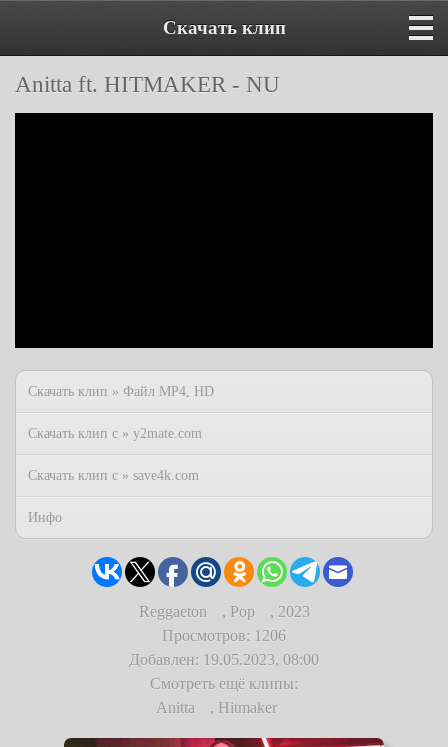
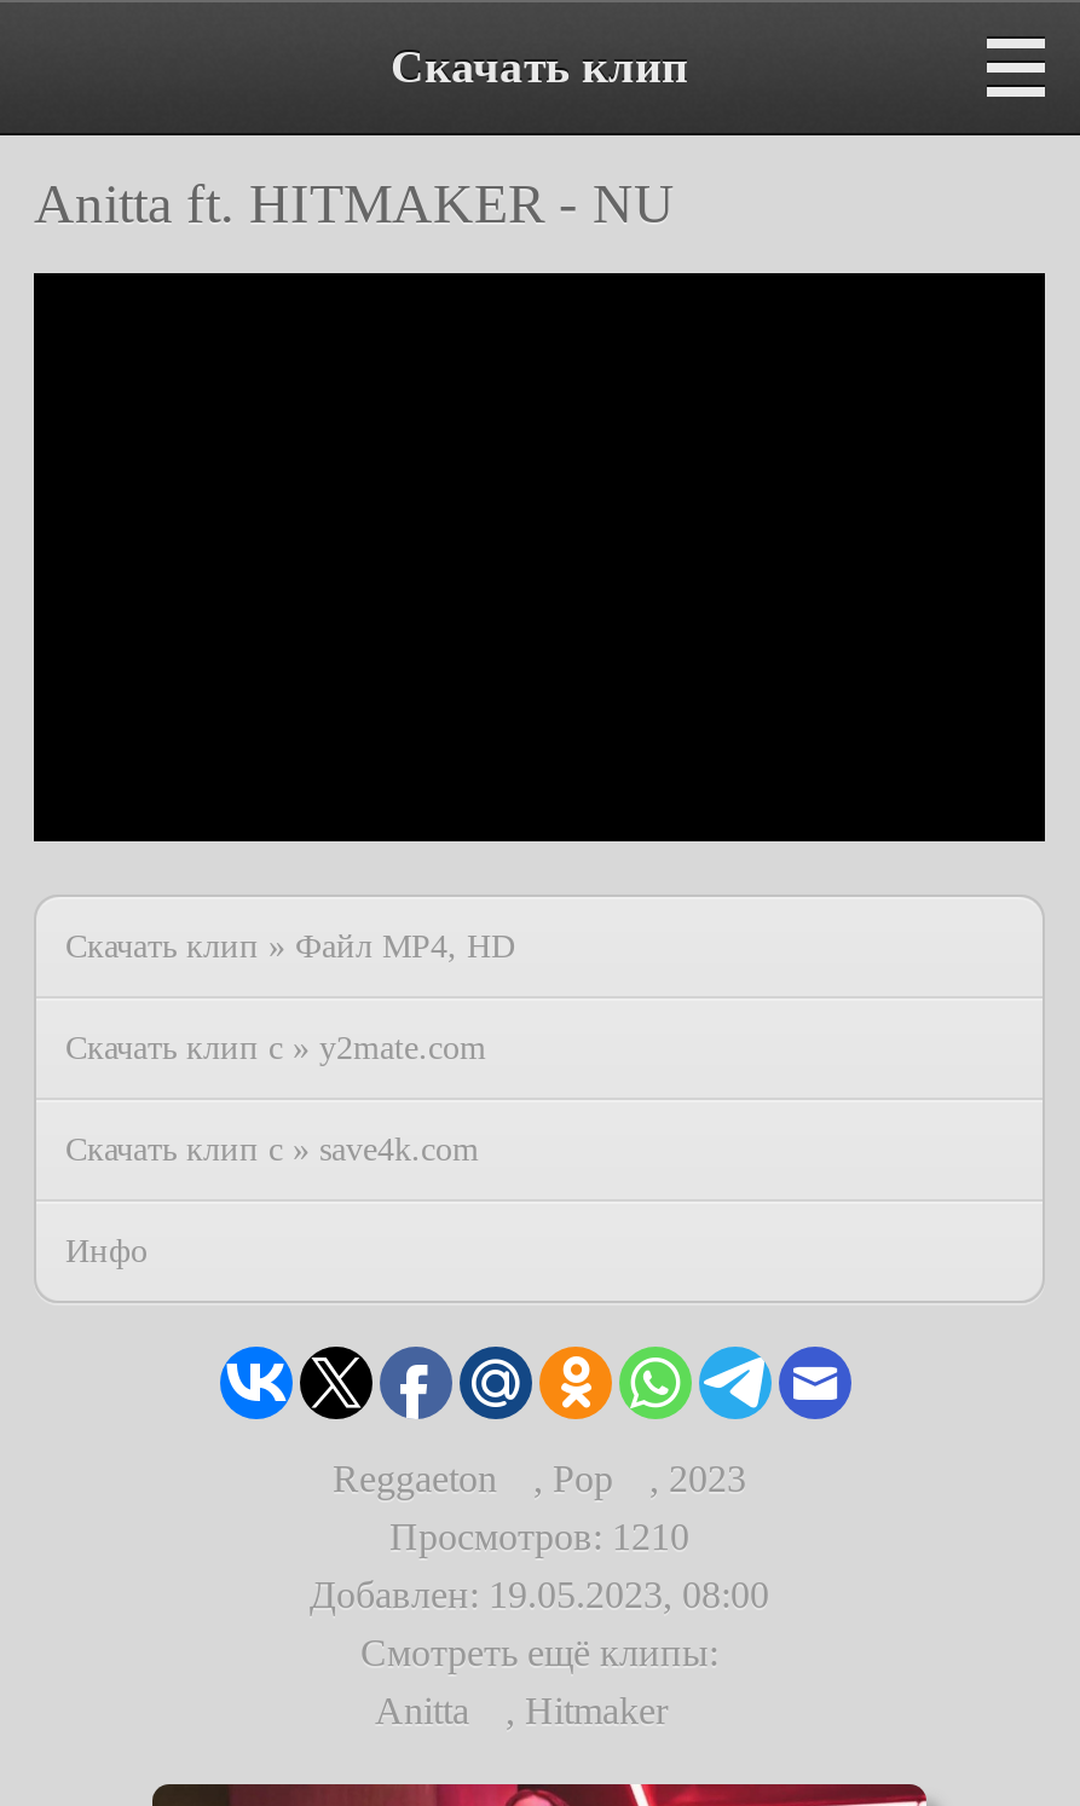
[162,627,286,644] Просмотров: 1206 -> [389,1516,689,1557] Просмотров: 1210

